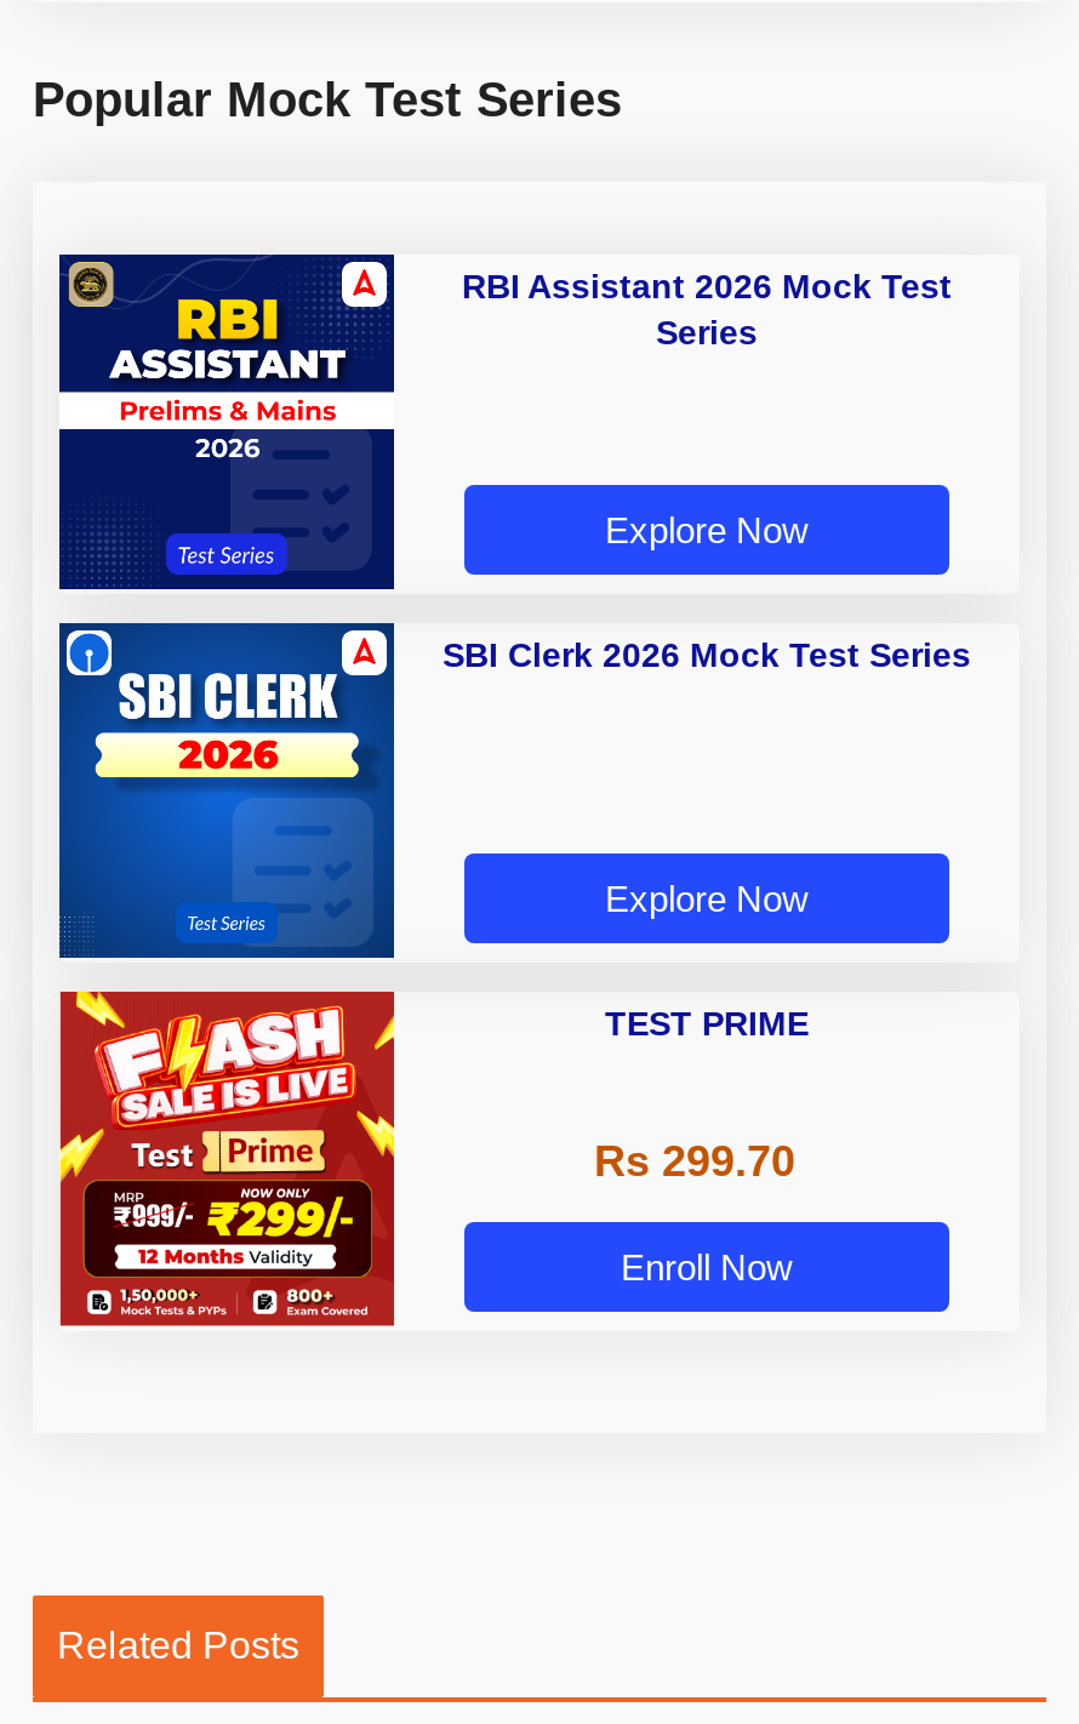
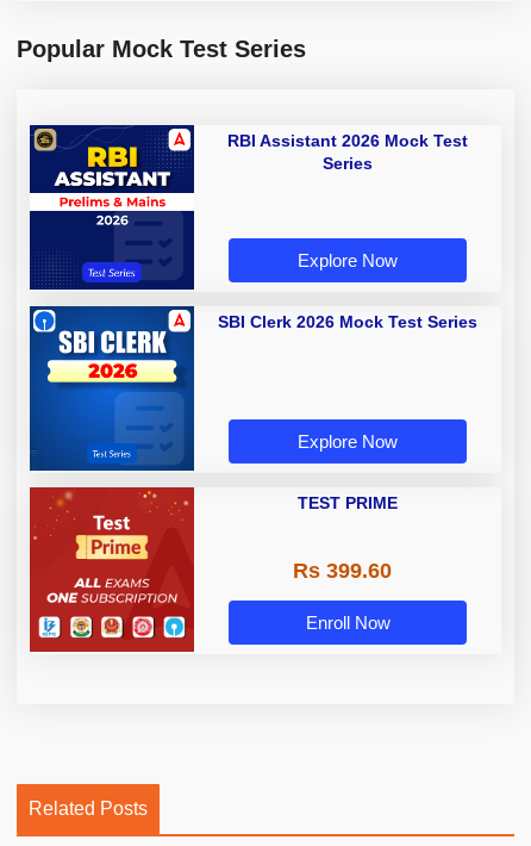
[57,989,396,1319] [image] -> [29,486,195,646] [image]
[594,1138,795,1186] Rs 299.70 -> [292,559,391,583] Rs 399.60

